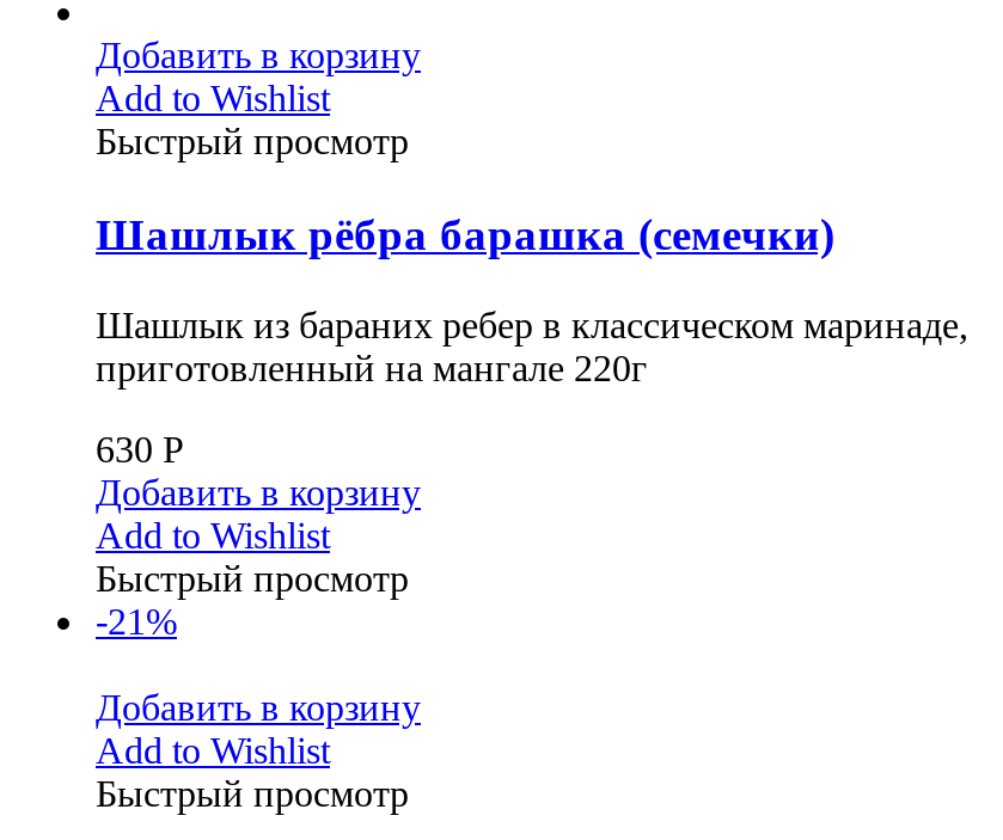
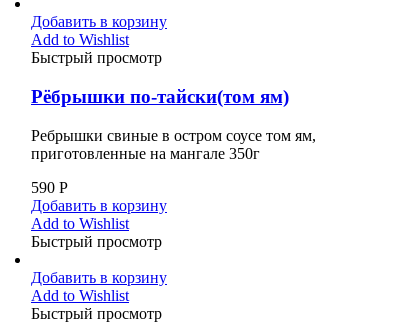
[96,208,834,258] Шашлык рёбра барашка (семечки) -> [31,86,289,107] Рёбрышки по-тайски(том ям)
[96,305,968,389] Шашлык из бараних ребер в классическом маринаде, | приготовленный на мангале 220г -> [31,127,316,162] Ребрышки свиные в остром соусе том ям, | приготовленные на мангале 350г
[96,430,184,470] 630 Р -> [31,179,68,196] 590 Р
[96,602,177,642] -21% -> none

